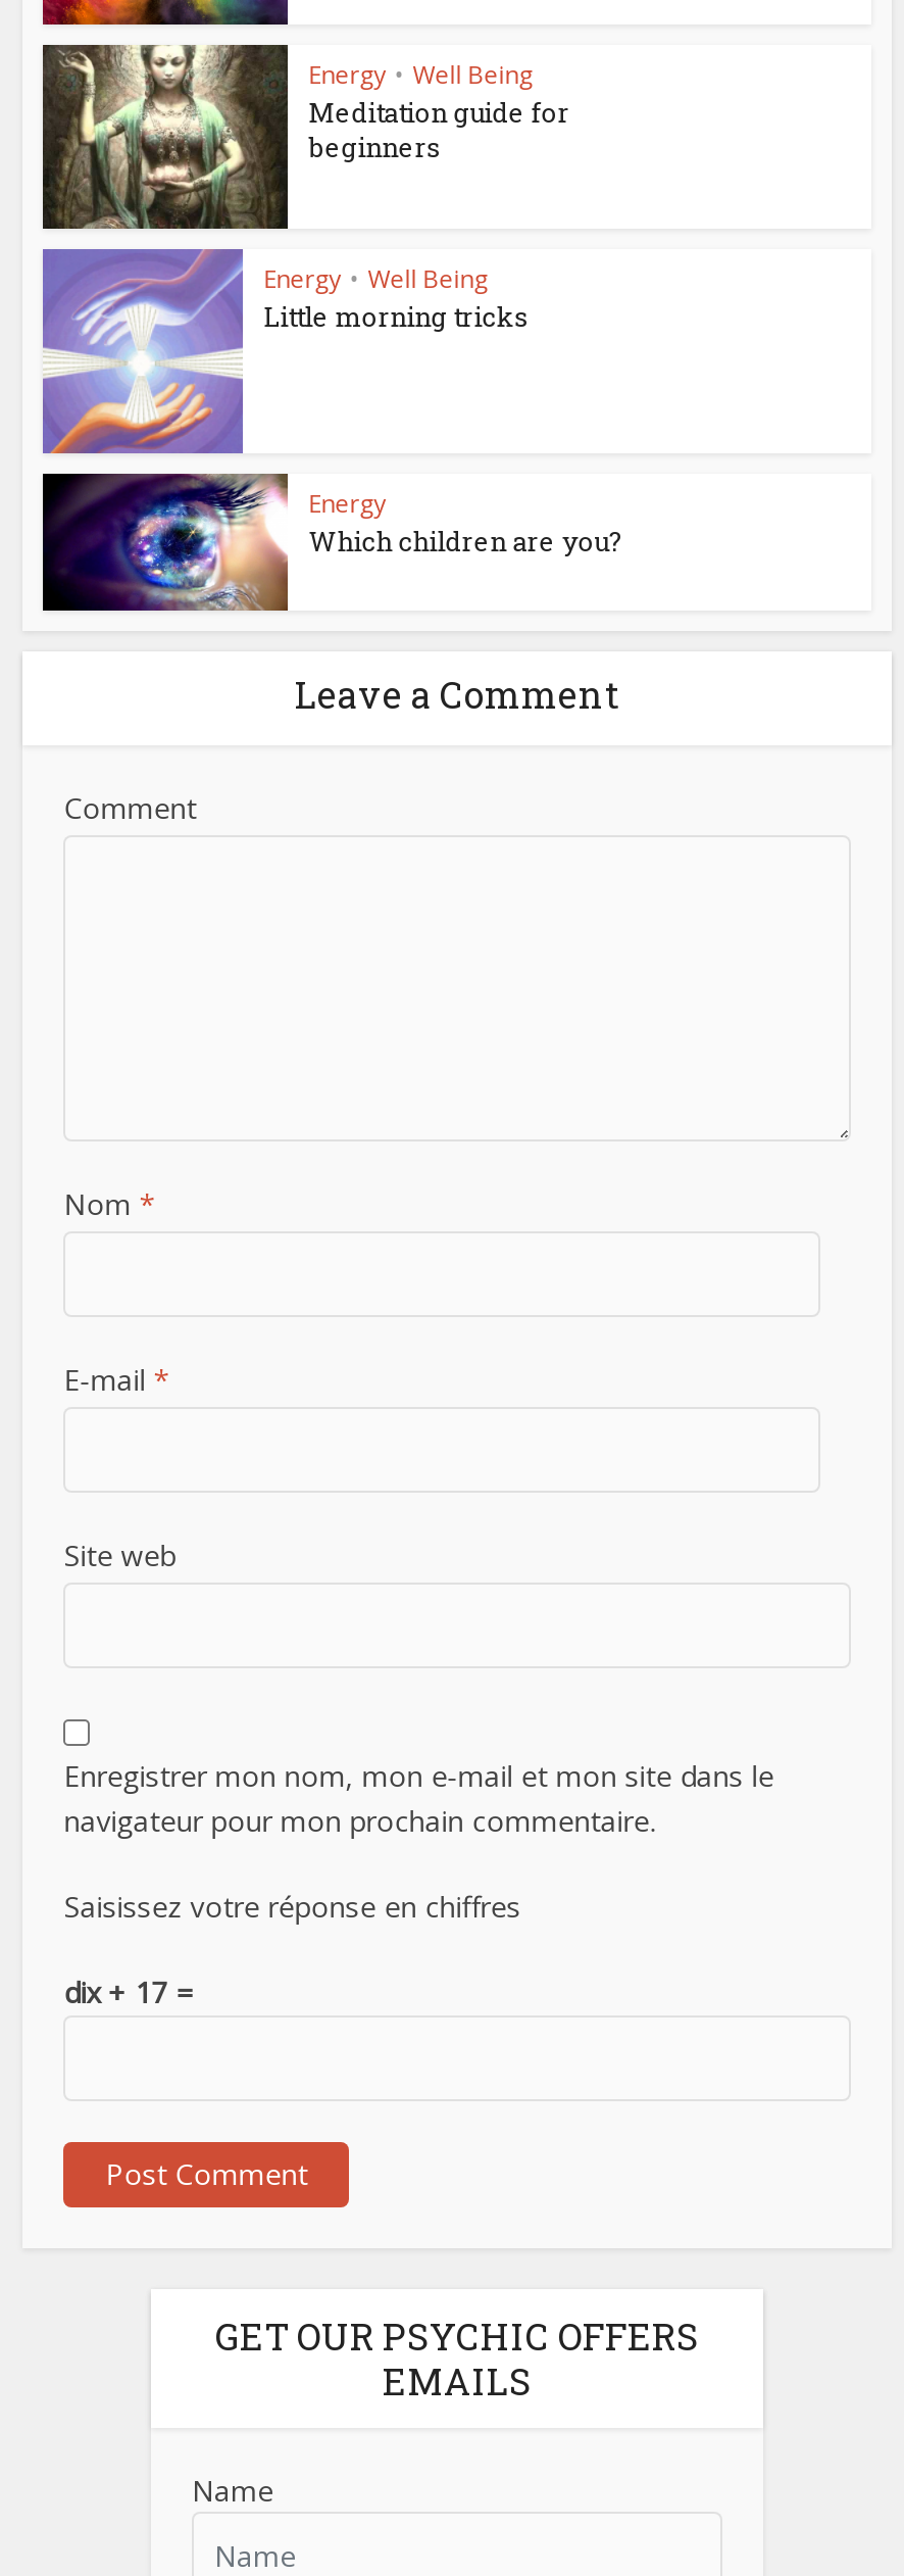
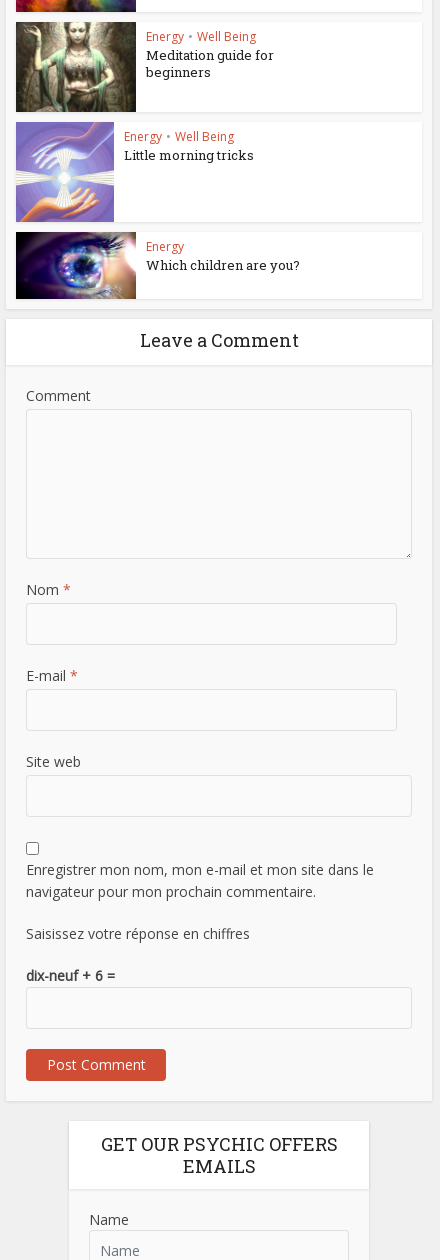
[64,1973,192,2012] dix + 17 = -> [26,966,115,985] dix-neuf + 6 =

